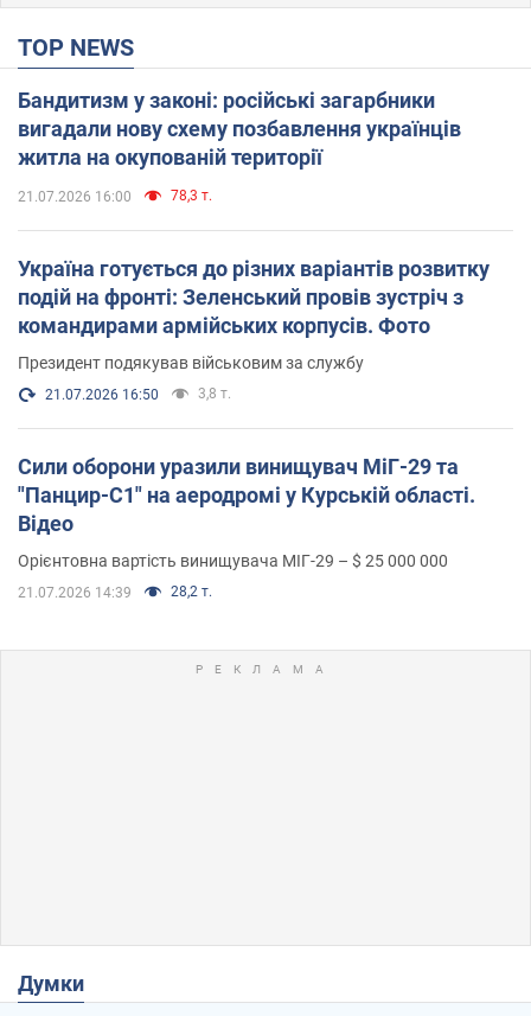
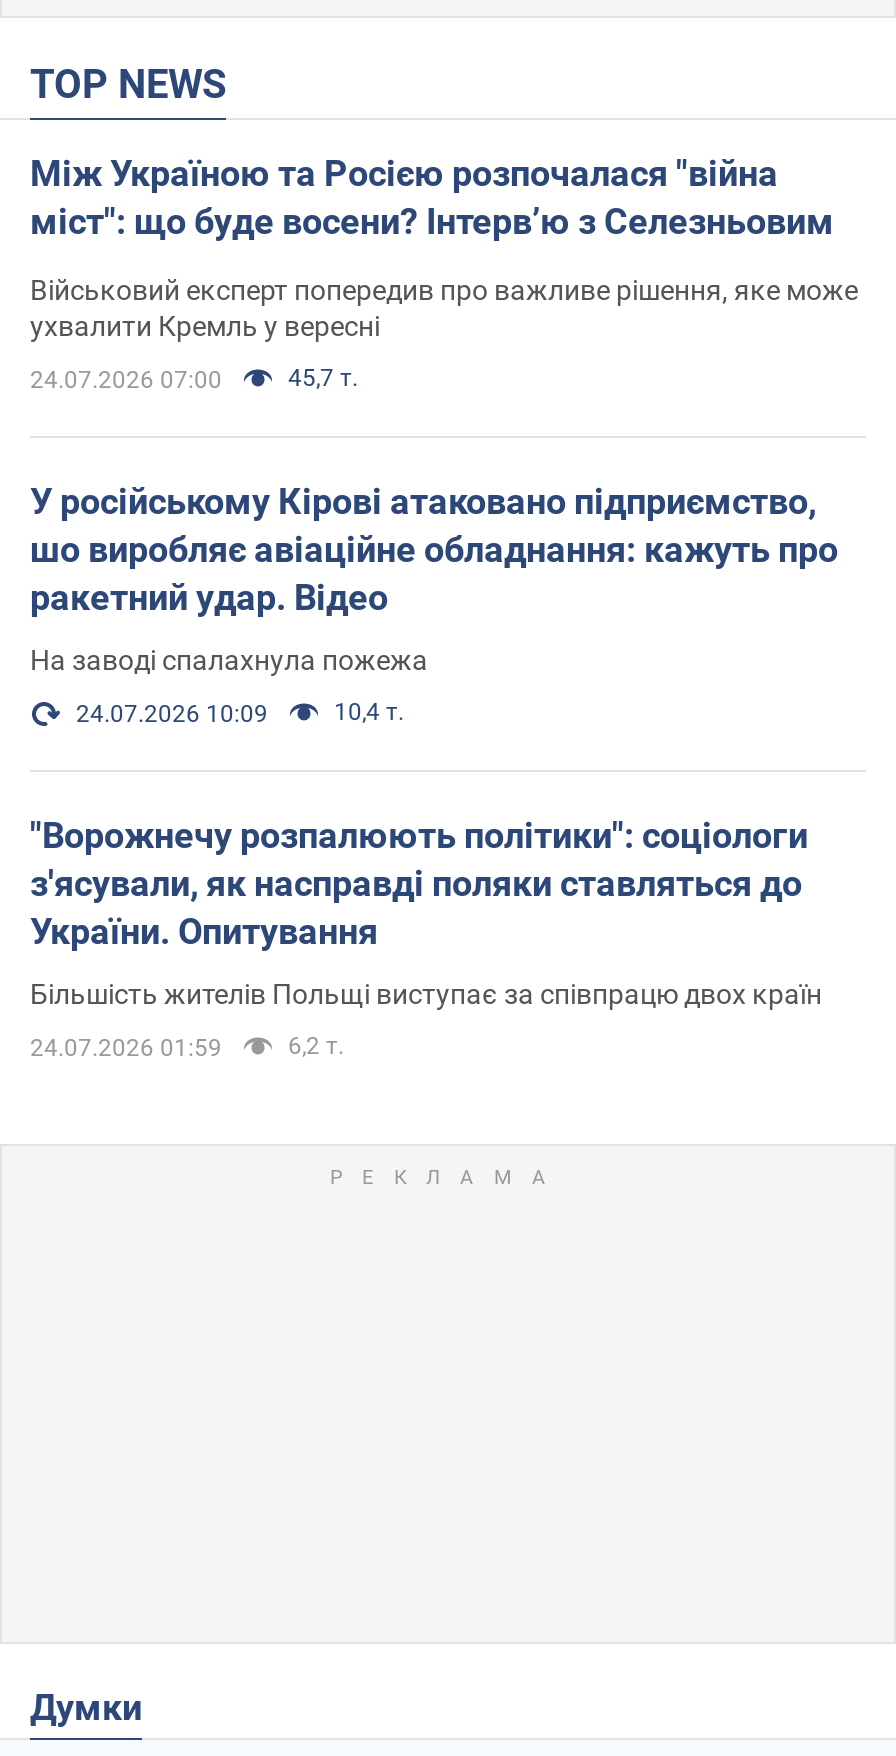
[18,87,490,601] Бандитизм у законі: російські загарбники | вигадали нову схему позбавлення українців | житла на окупованій території | 21.07.2026 16:00 | 78,3 т. | Україна готується до різних варіантів розвитку | подій на фронті: Зеленський провів зустріч з | командирами армійських корпусів. Фото | Президент подякував військовим за службу | 21.07.2026 16:50 | 3,8 т. | Сили оборони уразили винищувач МіГ-29 та | "Панцир-С1" на аеродромі у Курській області. | Відео | Орієнтовна вартість винищувача МІГ-29 – $ 25 000 000 | 21.07.2026 14:39 | 28,2 т. -> [30,151,858,1061] Між Україною та Росією розпочалася "війна | міст": що буде восени? Інтерв’ю з Селезньовим | Військовий експерт попередив про важливе рішення, яке може | ухвалити Кремль у вересні | 24.07.2026 07:00 | 45,7 т. | У російському Кірові атаковано підприємство, | шо виробляє авіаційне обладнання: кажуть про | ракетний удар. Відео | На заводі спалахнула пожежа | 24.07.2026 10:09 | 10,4 т. | "Ворожнечу розпалюють політики": соціологи | з'ясували, як насправді поляки ставляться до | України. Опитування | Більшість жителів Польщі виступає за співпрацю двох країн | 24.07.2026 01:59 | 6,2 т.

